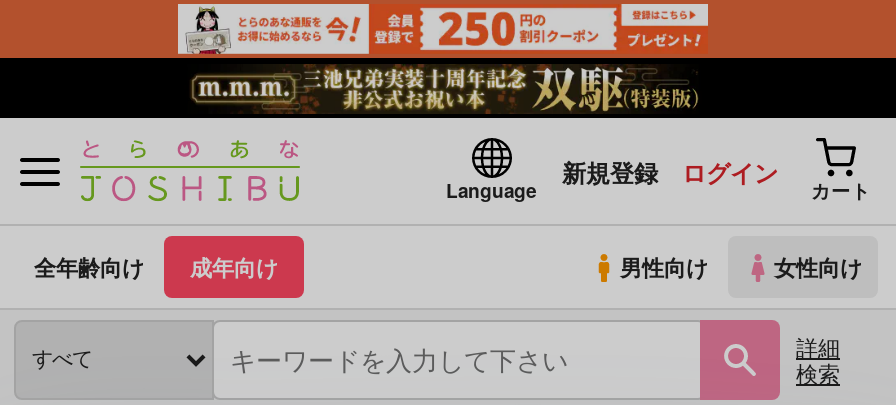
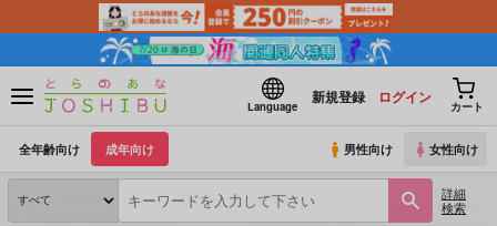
[6,56,890,120] [image] -> [3,32,494,68] [image]

